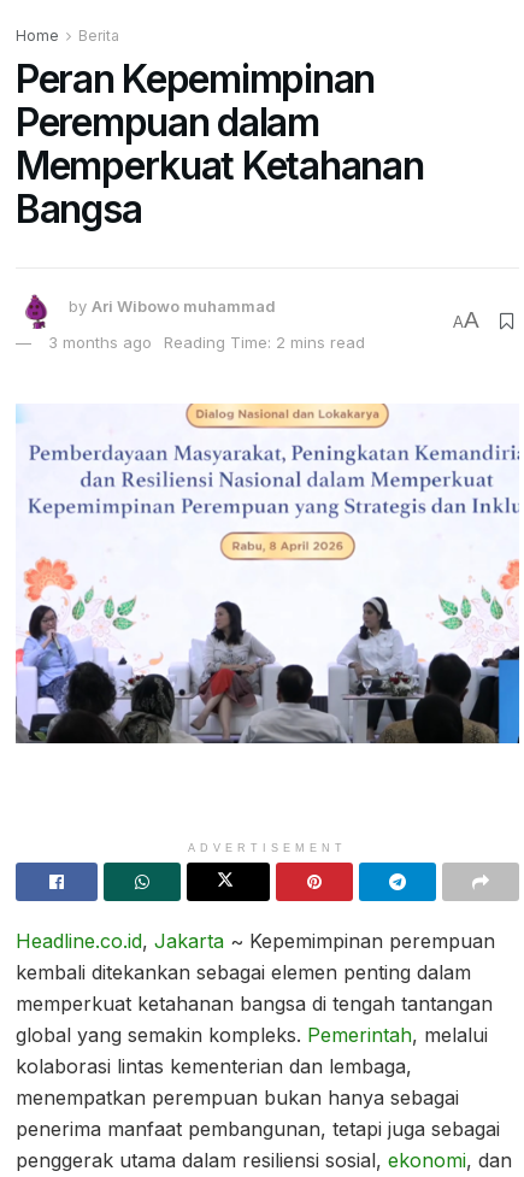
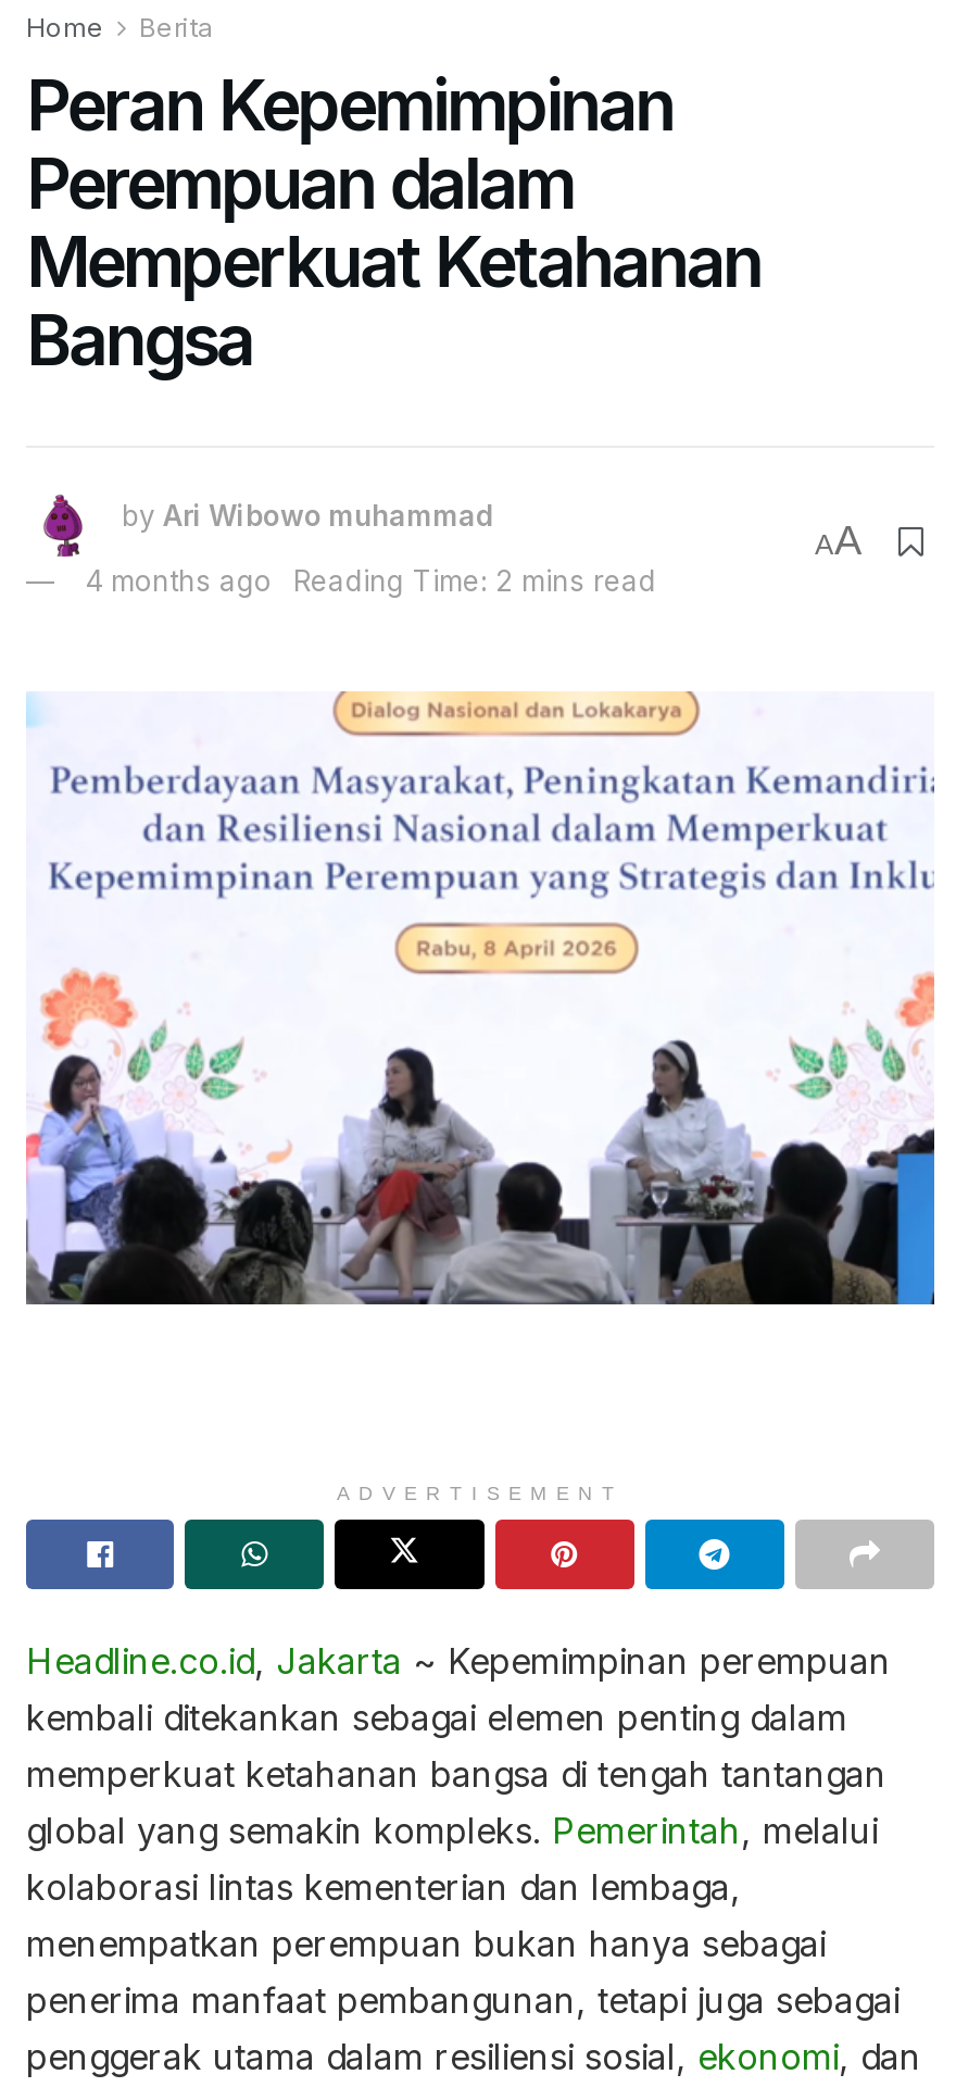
[48,332,365,352] 3 months ago Reading Time: 2 mins read -> [85,563,656,598] 4 months ago Reading Time: 2 mins read

